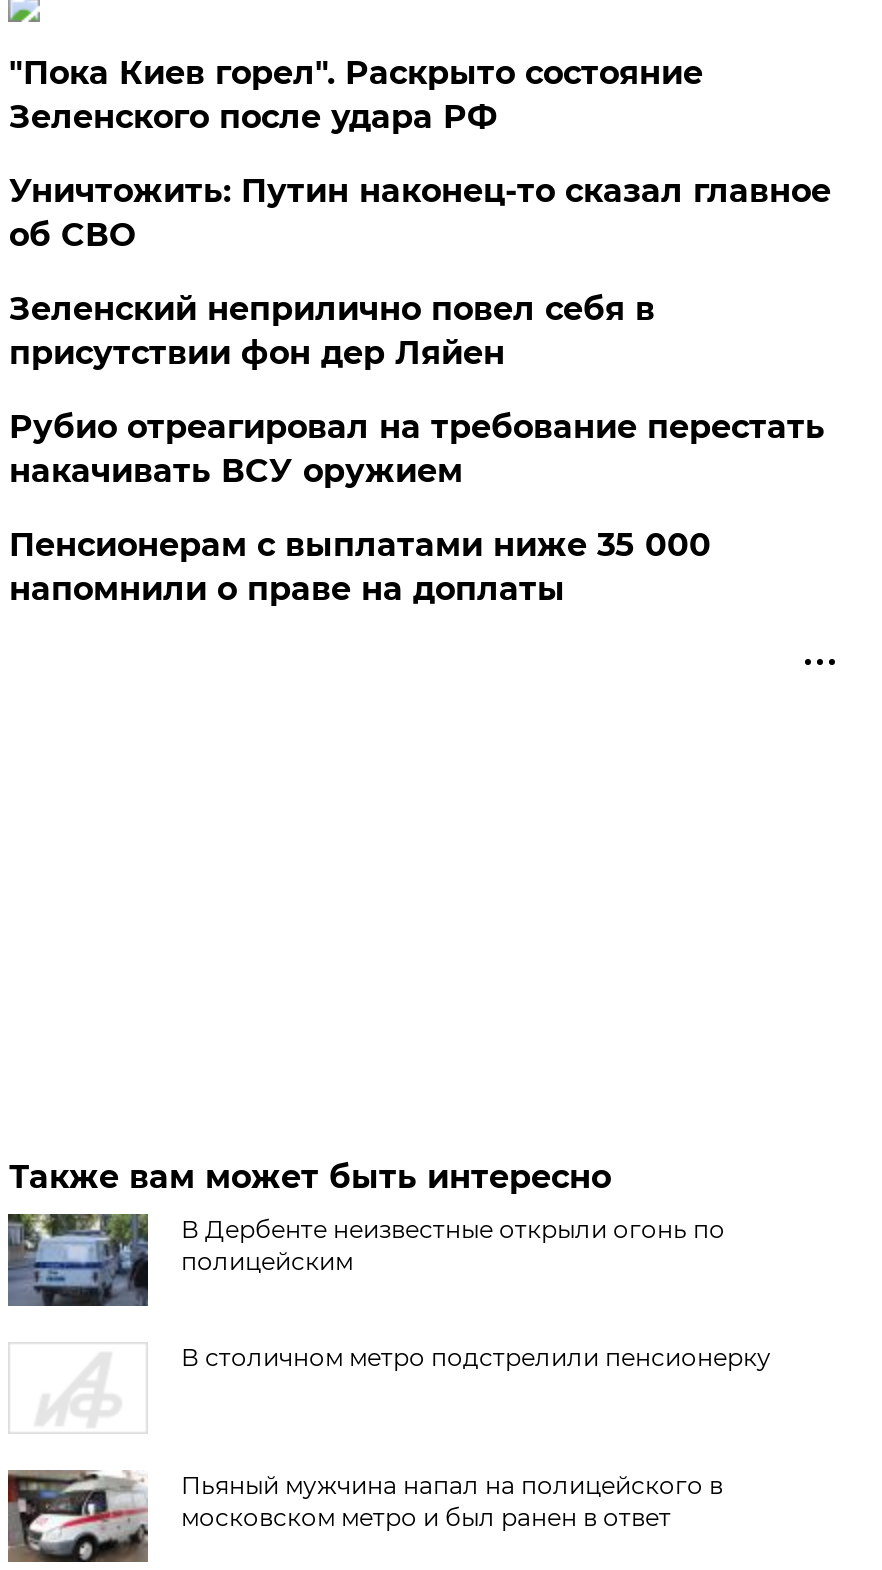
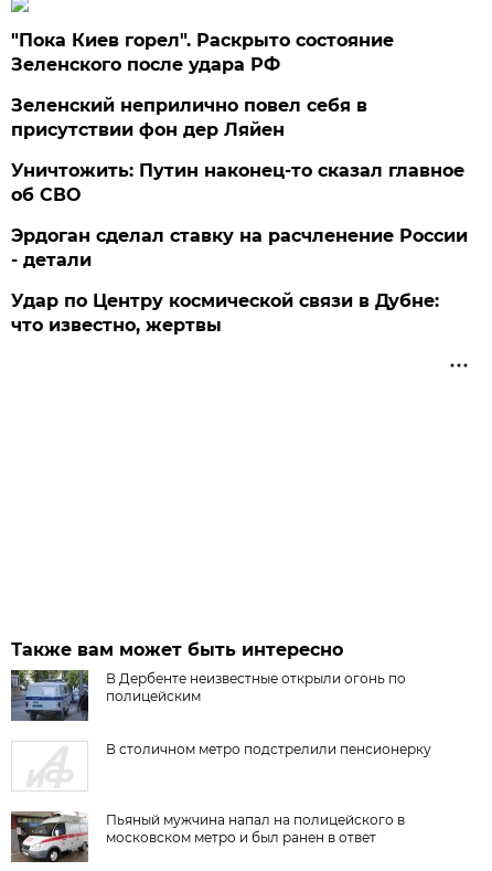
moved [9,172,831,254] -> [11,160,465,205]: Уничтожить: Путин наконец-то сказал главное | об СВО
moved [9,290,655,372] -> [11,95,368,140]: Зеленский неприлично повел cебя в | присутствии фон дер Ляйен
[9,408,825,608] Рубио отреагировал на требование перестать | накачивать ВСУ оружием | Пенсионерам с выплатами ниже 35 000 | напомнили о праве на доплаты -> [11,225,468,335] Эрдоган сделал ставку на расчленение России | - детали | Удар по Центру космической связи в Дубне: | что известно, жертвы

